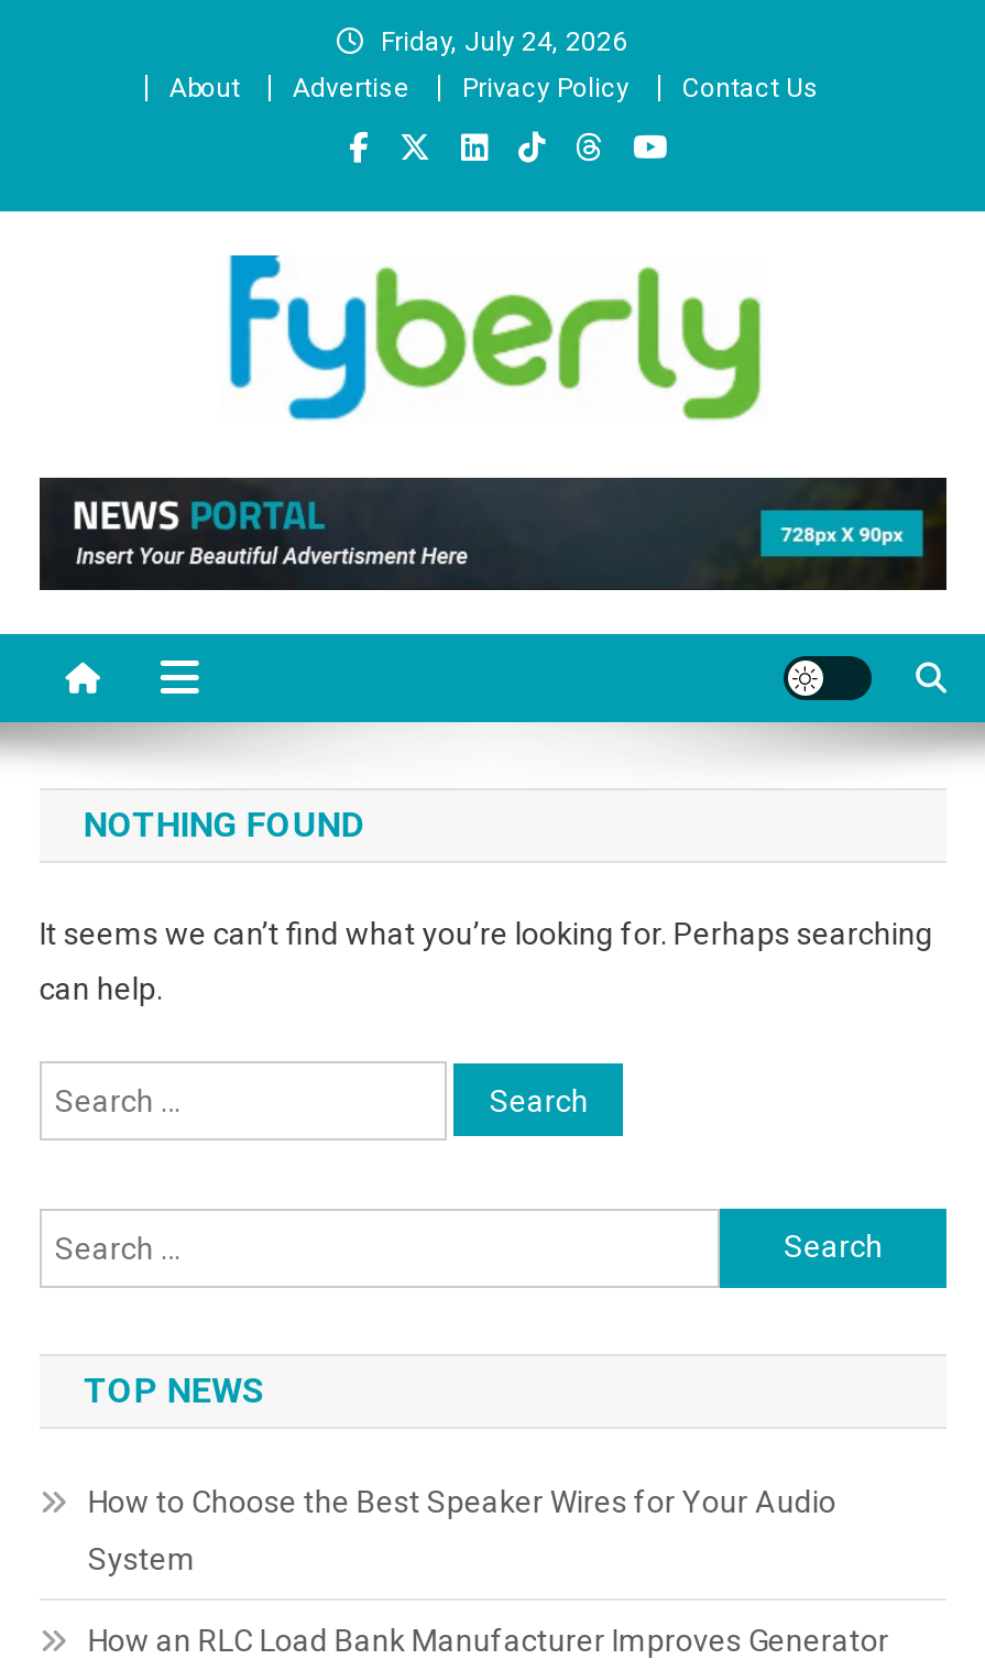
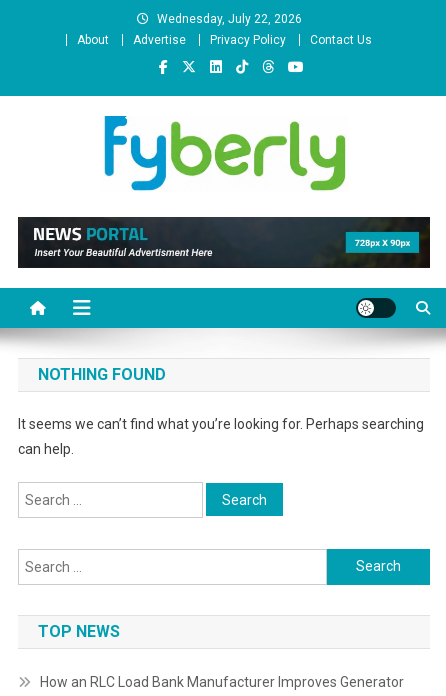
[381,26,627,57] Friday, July 24, 2026 -> [156,12,301,26] Wednesday, July 22, 2026
[88,1484,836,1576] How to Choose the Best Speaker Wires for Your Audio | System -> none

